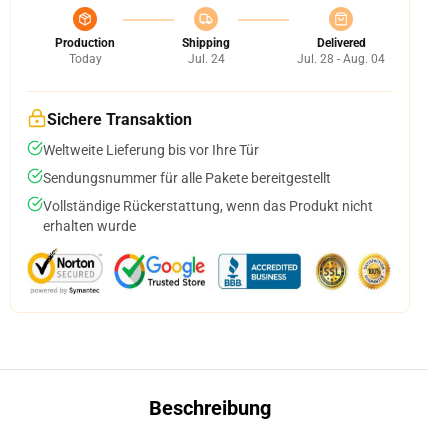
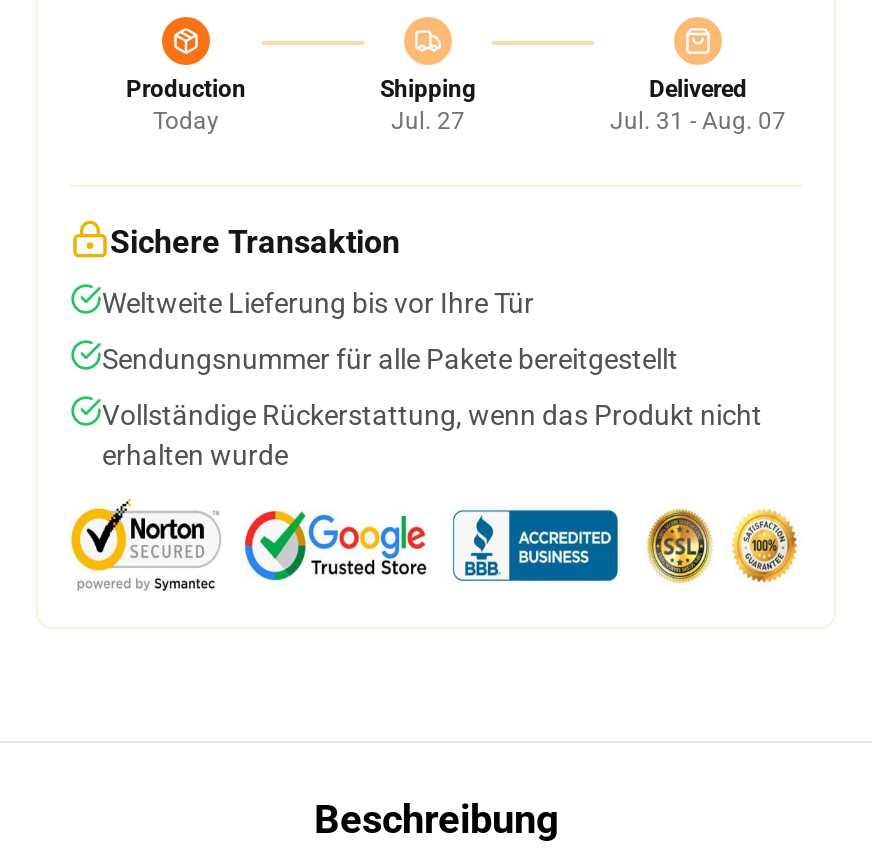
[187,52,224,66] Jul. 24 -> [391,107,465,135] Jul. 27
[297,52,385,66] Jul. 28 - Aug. 04 -> [610,107,786,135] Jul. 31 - Aug. 07

